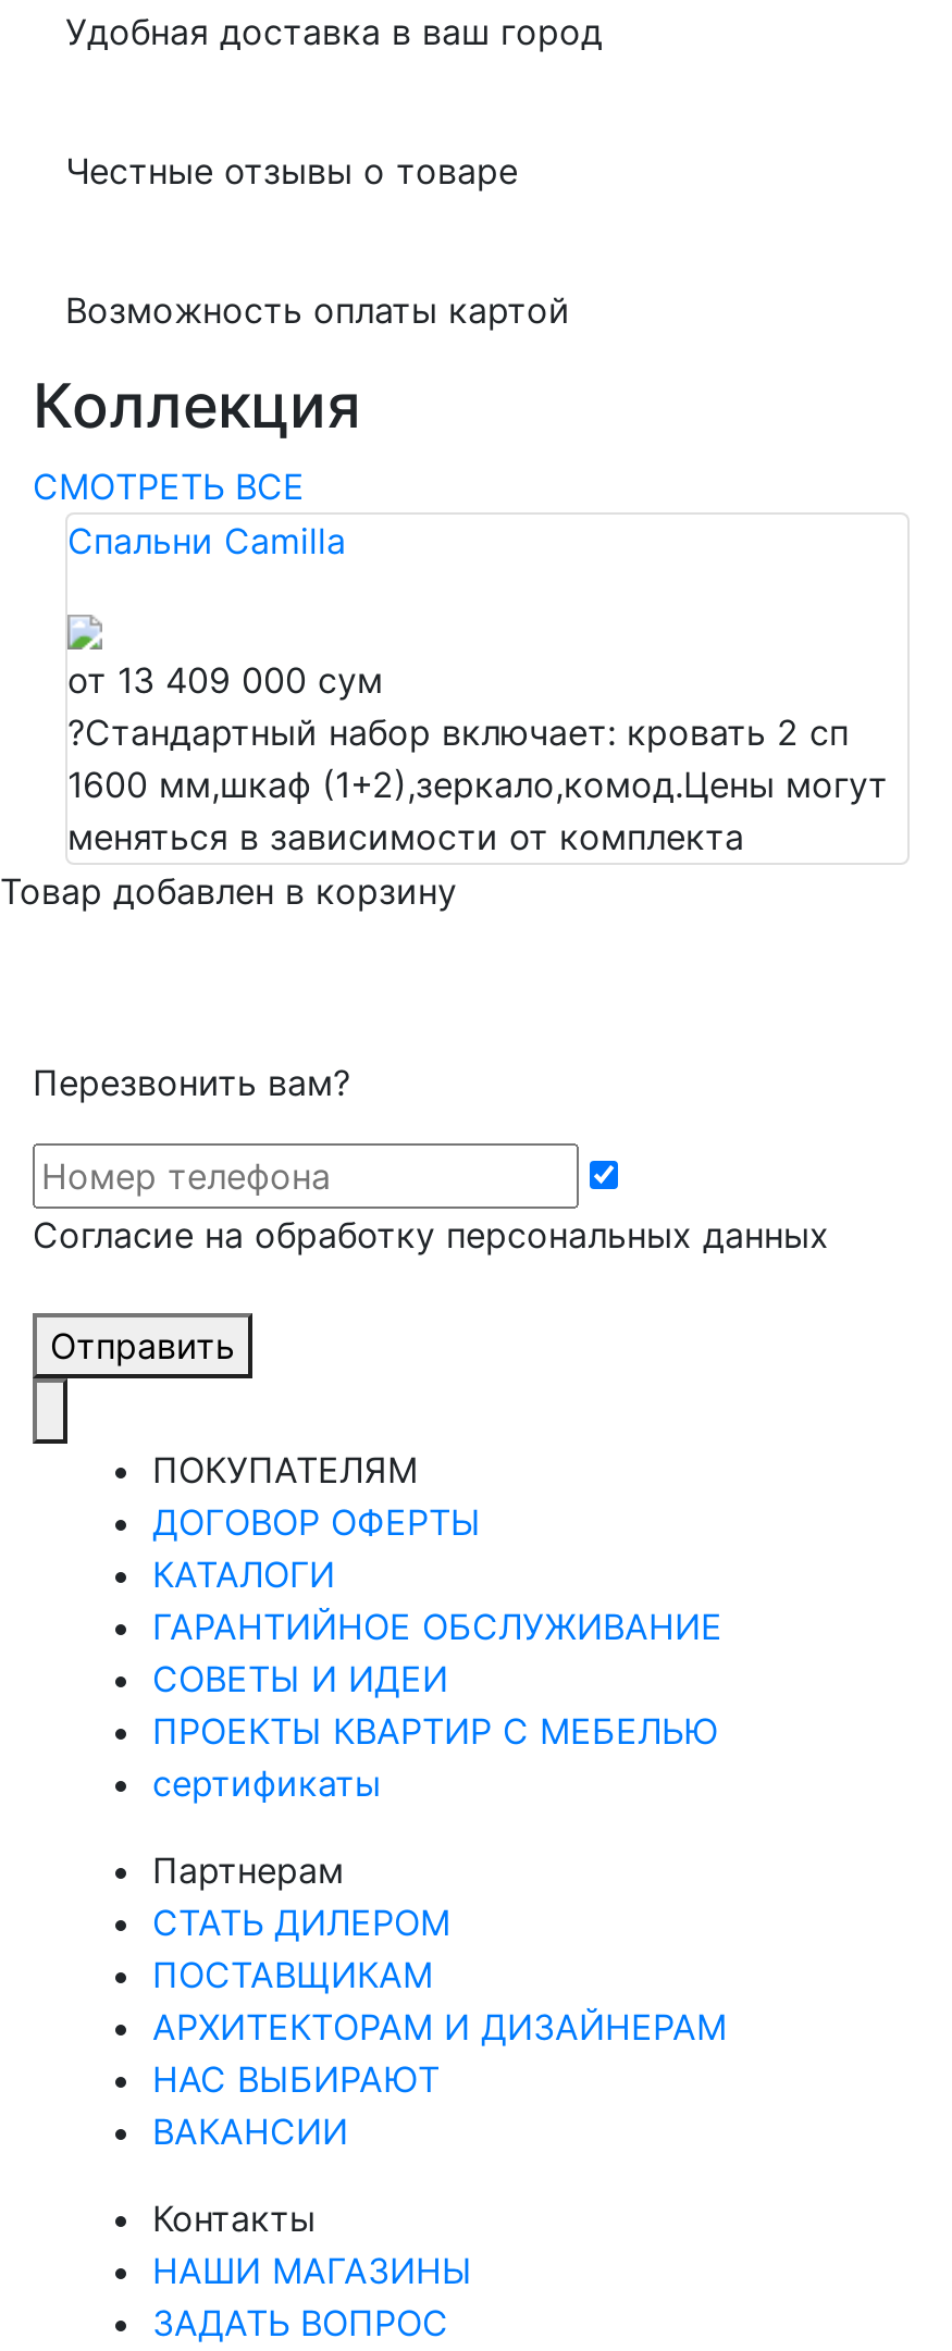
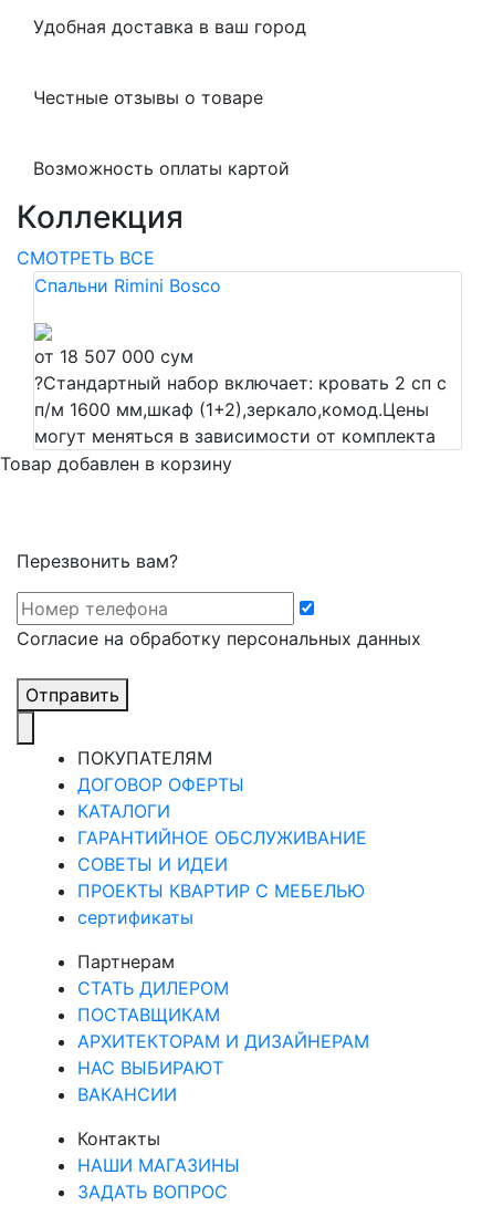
[67,519,346,563] Спальни Camilla -> [34,275,221,297] Спальни Rimini Bosco
[67,658,888,859] от 13 409 000 сум | ?Стандартный набор включает: кровать 2 сп | 1600 мм,шкаф (1+2),зеркало,комод.Цены могут | меняться в зависимости от комплекта -> [34,345,447,447] от 18 507 000 сум | ?Стандартный набор включает: кровать 2 сп c | п/м 1600 мм,шкаф (1+2),зеркало,комод.Цены | могут меняться в зависимости от комплекта

